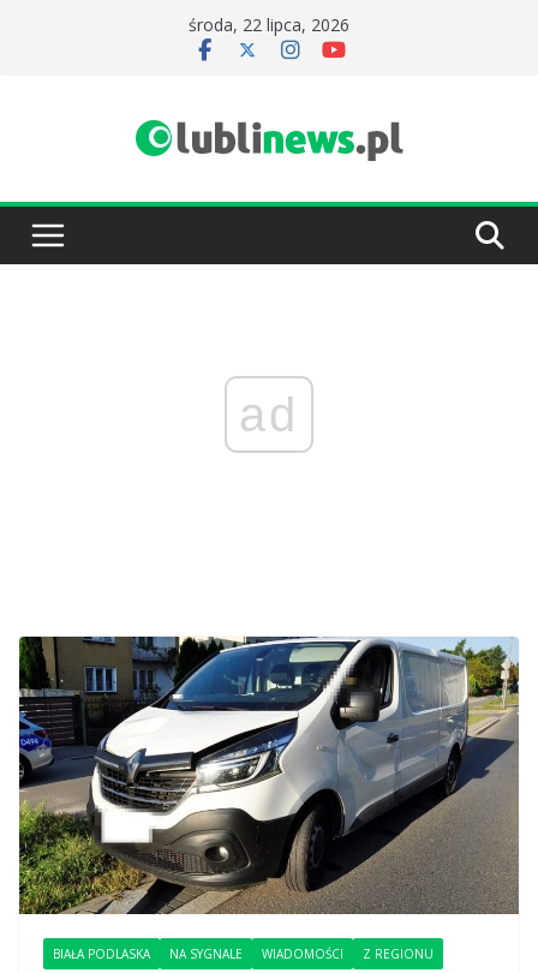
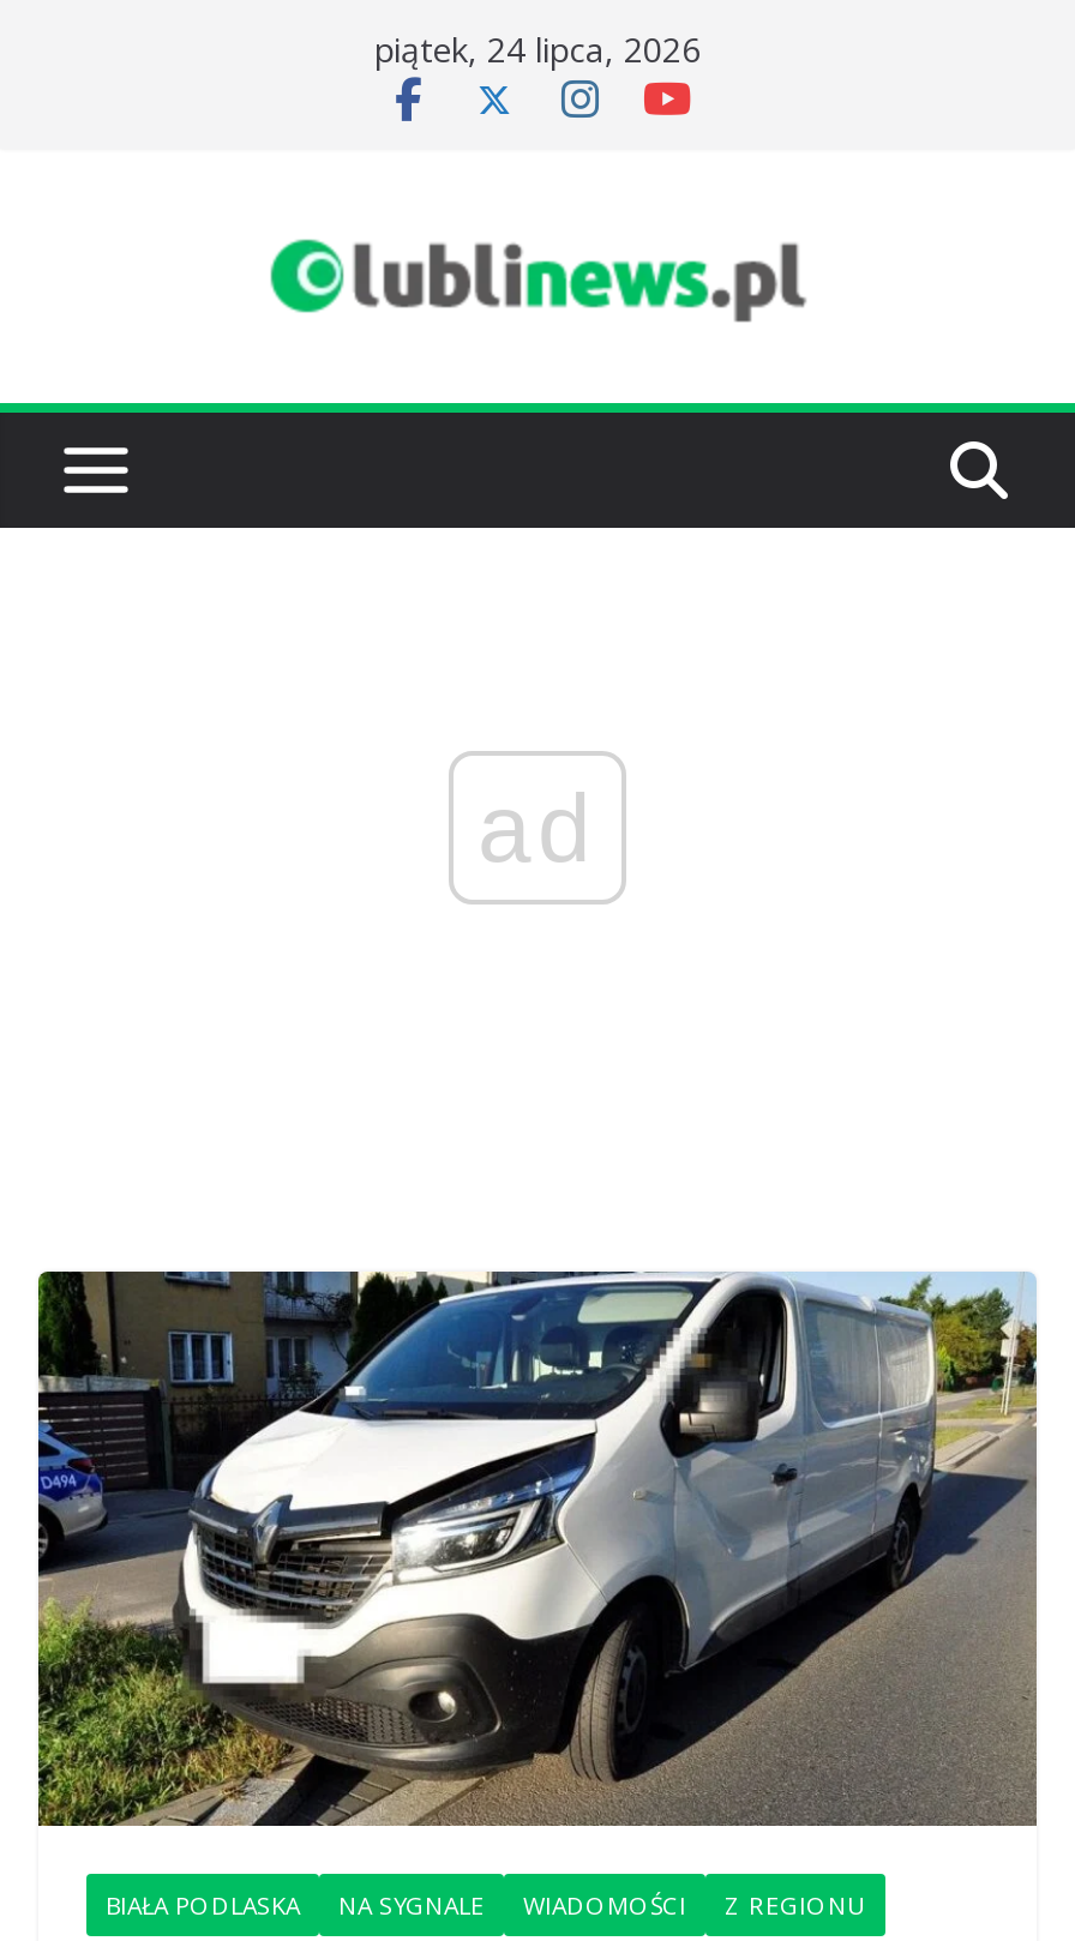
[189,13,349,36] środa, 22 lipca, 2026 -> [374,26,701,72] piątek, 24 lipca, 2026

